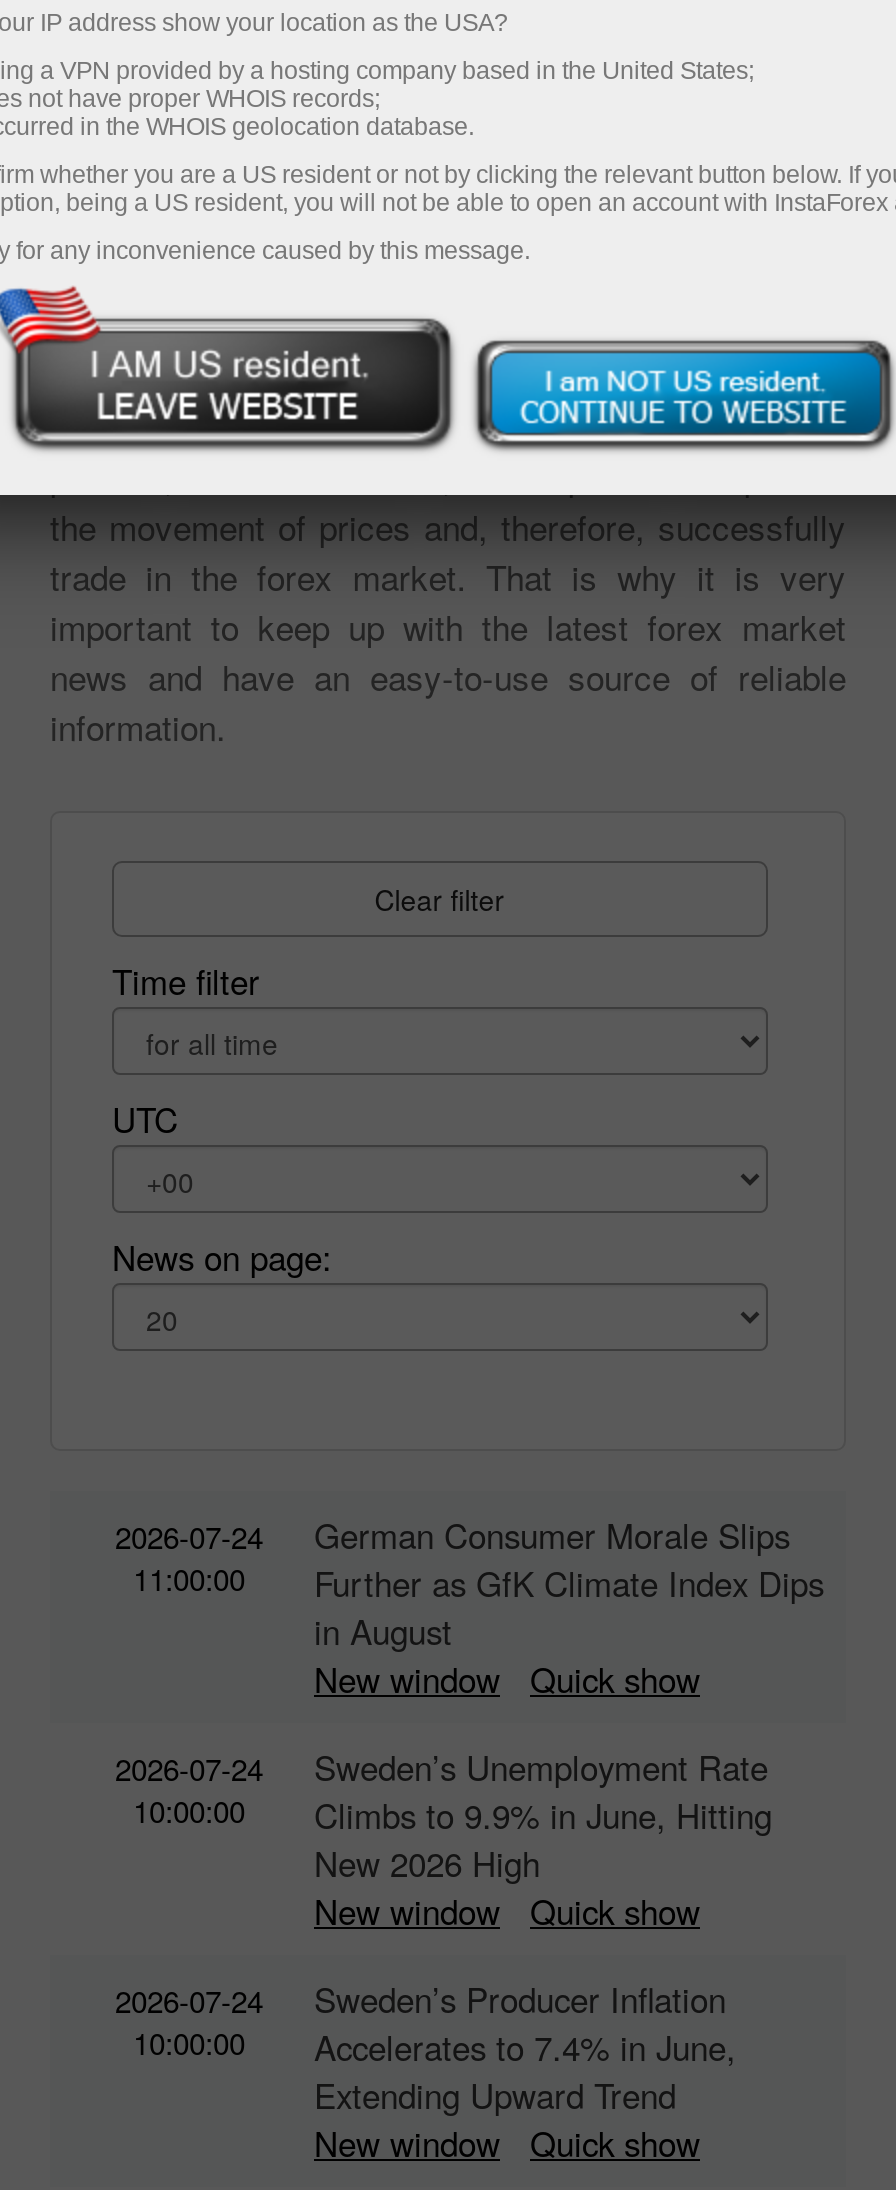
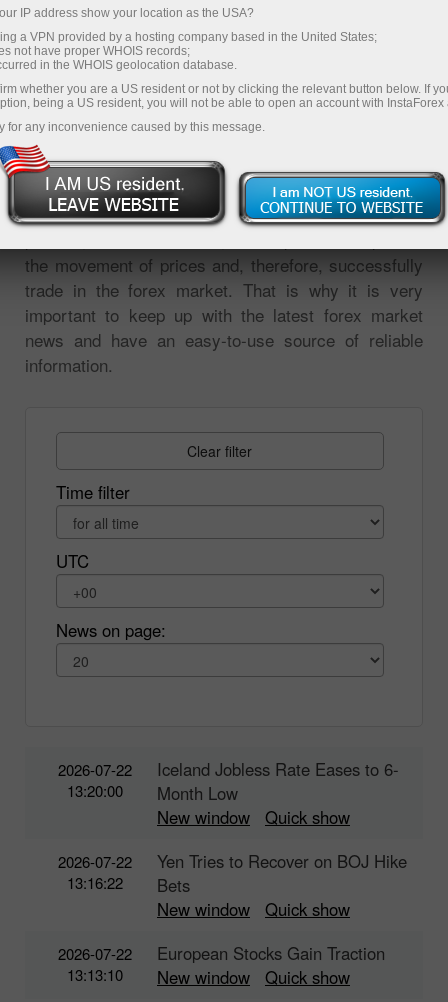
[115,1515,263,1599] 2026-07-24 | 11:00:00 -> [57,759,131,801] 2026-07-22 | 13:20:00
[314,1511,824,1655] German Consumer Morale Slips | Further as GfK Climate Index Dips | in August -> [157,757,399,805] Iceland Jobless Rate Eases to 6- | Month Low
[115,1747,263,1831] 2026-07-24 | 10:00:00 -> [57,851,131,893] 2026-07-22 | 13:16:22
[314,1743,772,1887] Sweden’s Unemployment Rate | Climbs to 9.9% in June, Hitting | New 2026 High -> [157,849,407,897] Yen Tries to Recover on BOJ Hike | Bets
[115,1979,263,2063] 2026-07-24 | 10:00:00 -> [57,943,131,985] 2026-07-22 | 13:13:10
[314,1975,736,2119] Sweden’s Producer Inflation | Accelerates to 7.4% in June, | Extending Upward Trend -> [157,941,385,965] European Stocks Gain Traction

